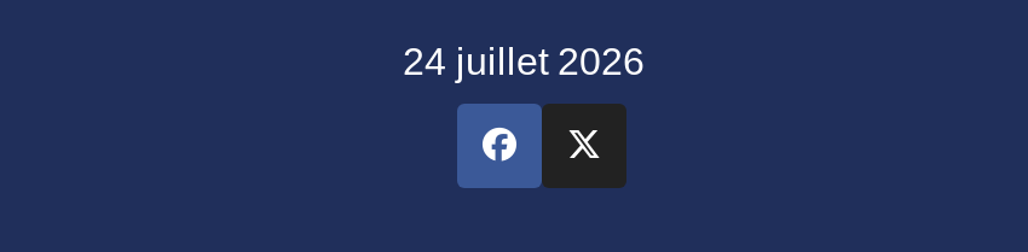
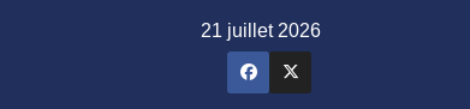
[403,41,645,82] 24 juillet 2026 -> [200,20,320,41] 21 juillet 2026

